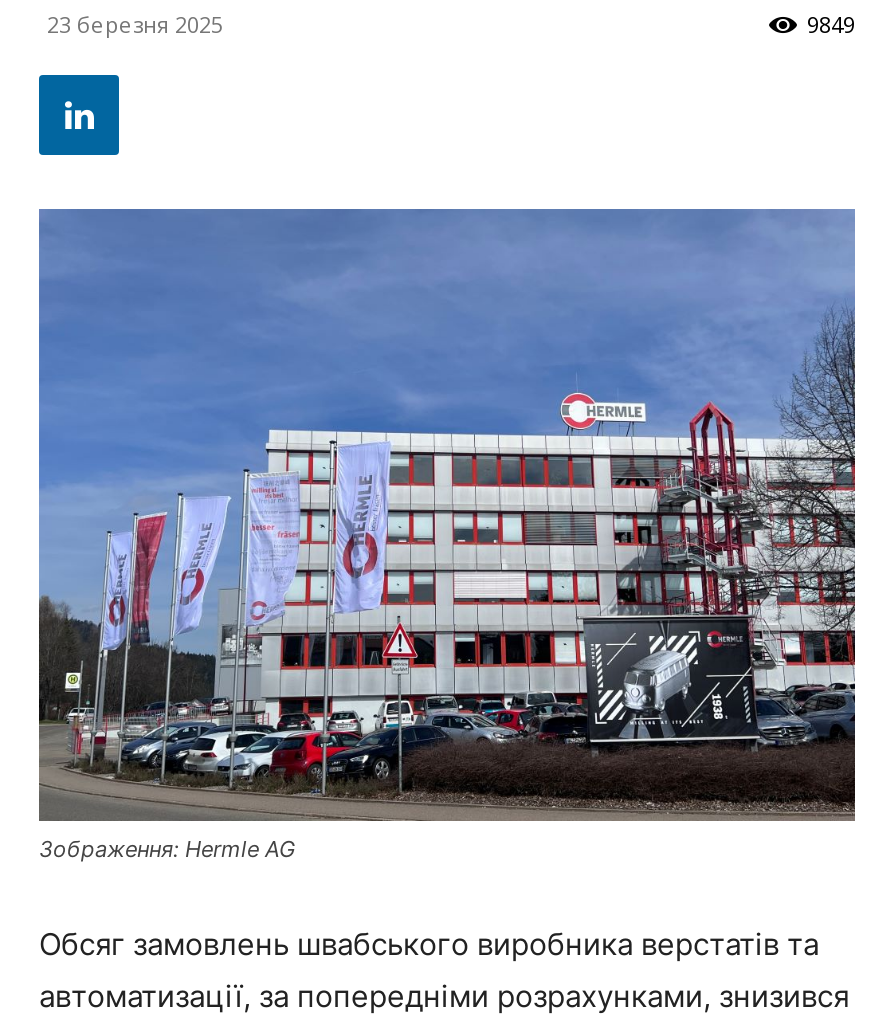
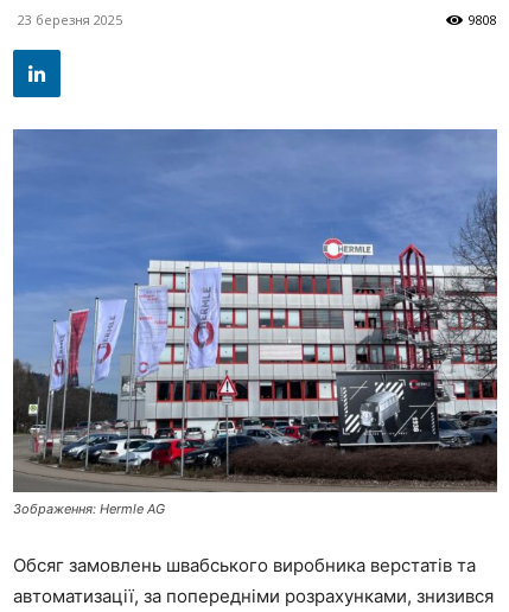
[807,9,855,39] 9849 -> [469,11,497,28] 9808

